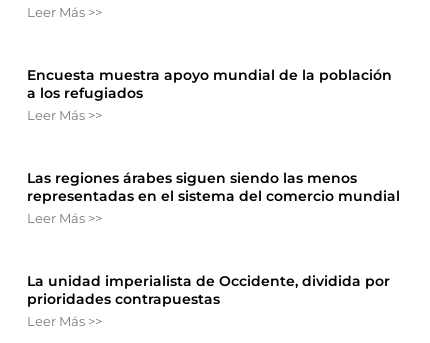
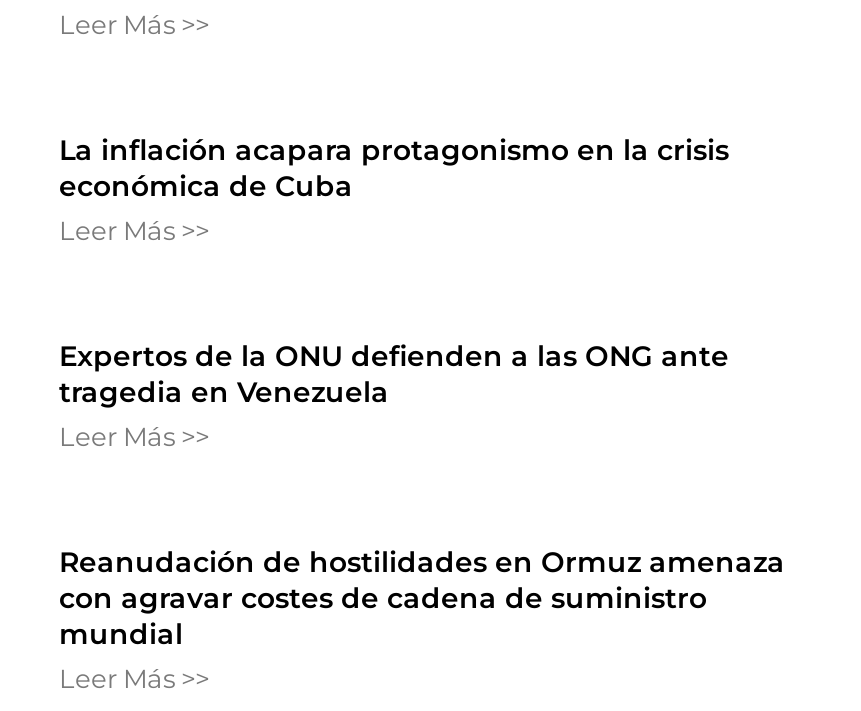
[27,66,392,102] Encuesta muestra apoyo mundial de la población | a los refugiados -> [59,131,729,203] La inflación acapara protagonismo en la crisis | económica de Cuba
[27,169,400,205] Las regiones árabes siguen siendo las menos | representadas en el sistema del comercio mundial -> [59,337,729,409] Expertos de la ONU defienden a las ONG ante | tragedia en Venezuela
[27,272,390,308] La unidad imperialista de Occidente, dividida por | prioridades contrapuestas -> [59,543,785,651] Reanudación de hostilidades en Ormuz amenaza | con agravar costes de cadena de suministro | mundial

